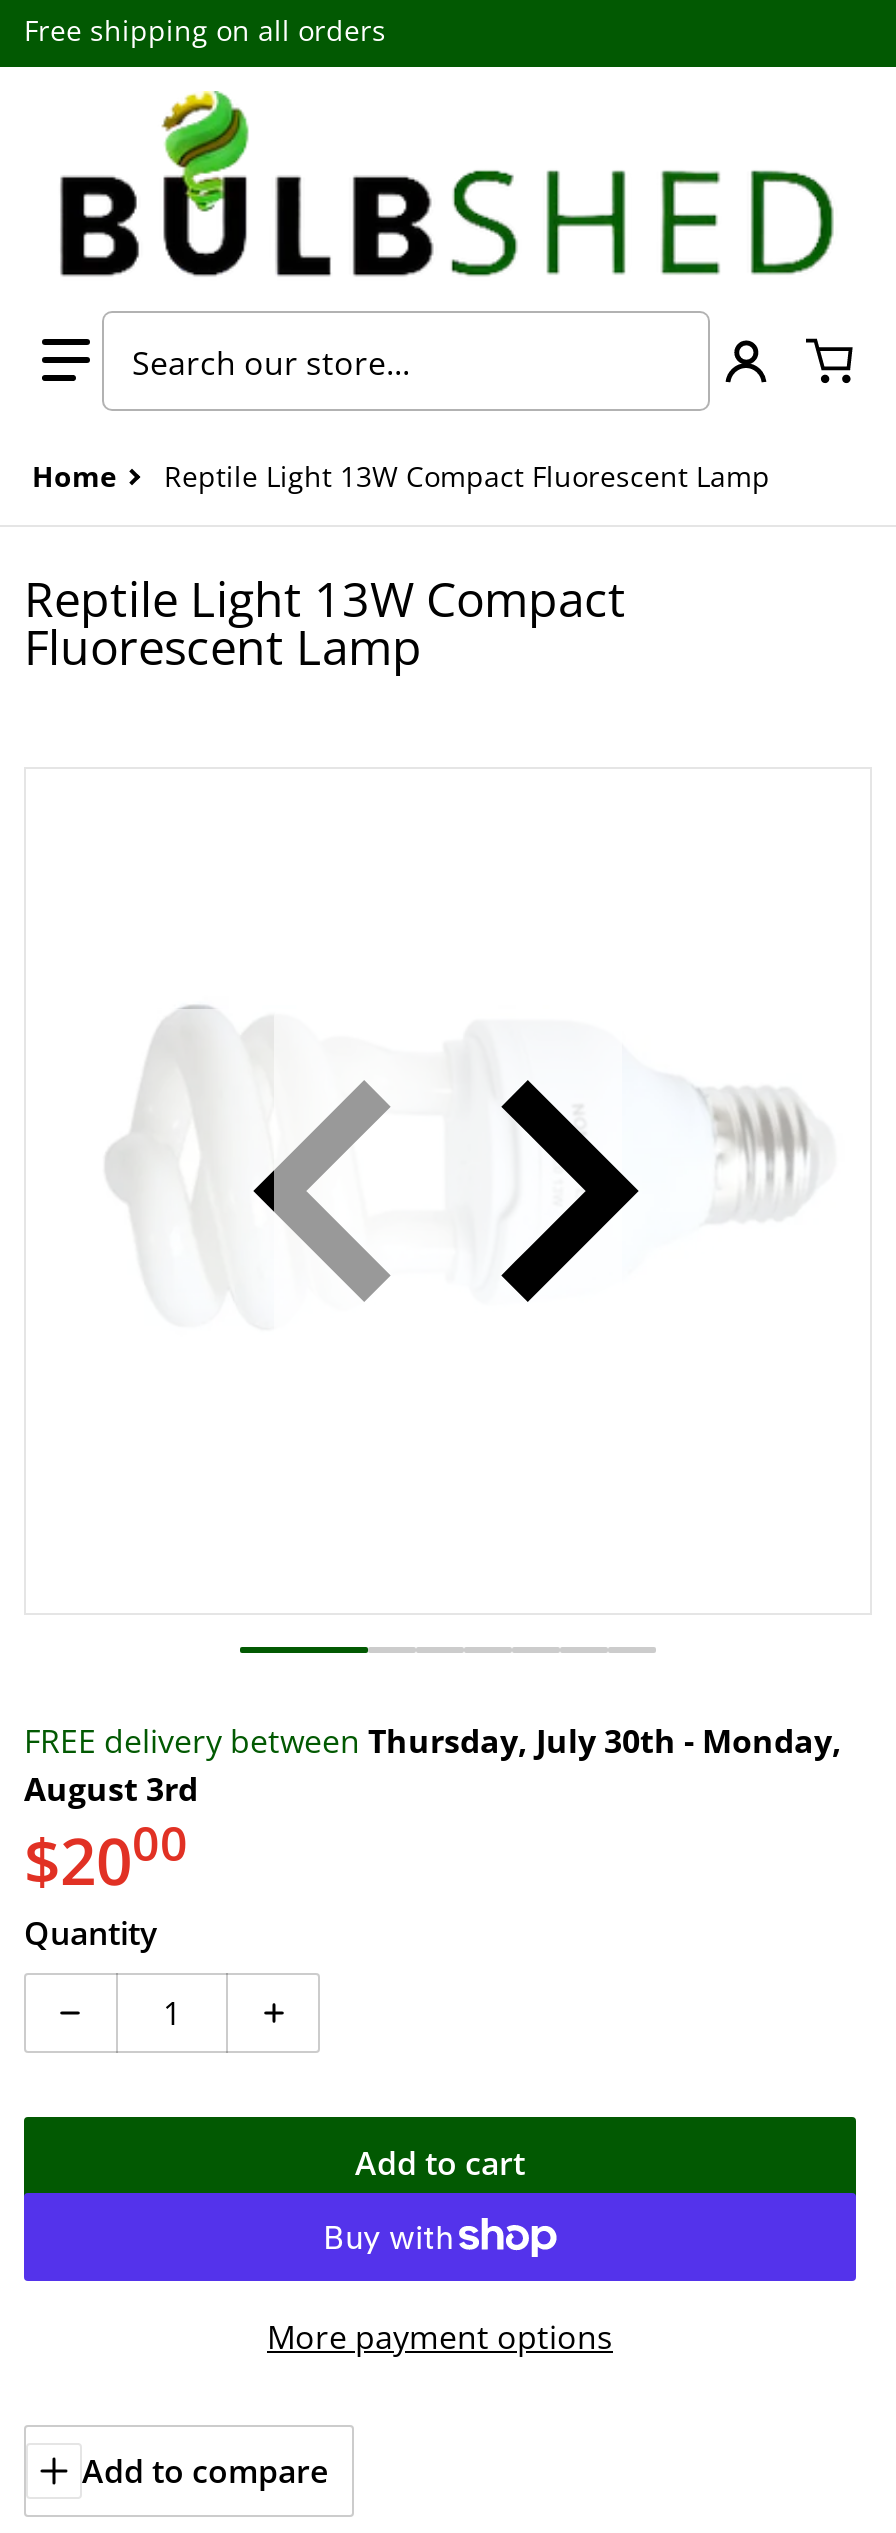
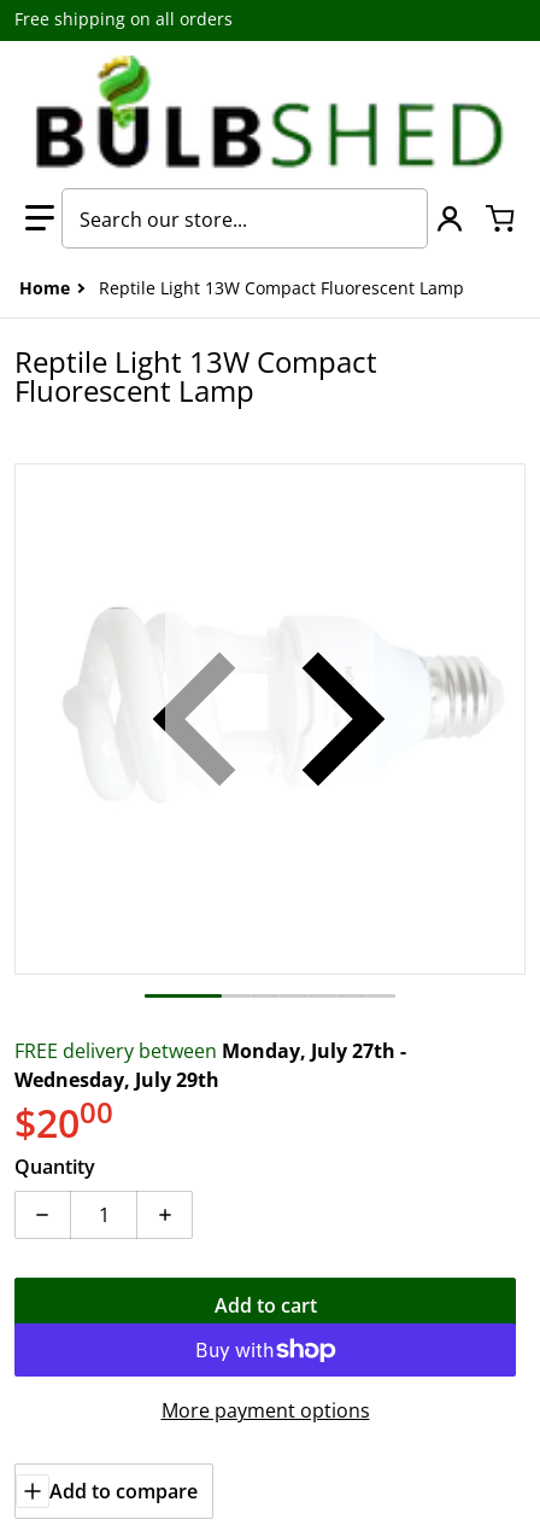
[24,1719,842,1811] FREE delivery between Thursday, July 30th - Monday, | August 3rd -> [14,1037,406,1093] FREE delivery between Monday, July 27th - | Wednesday, July 29th

